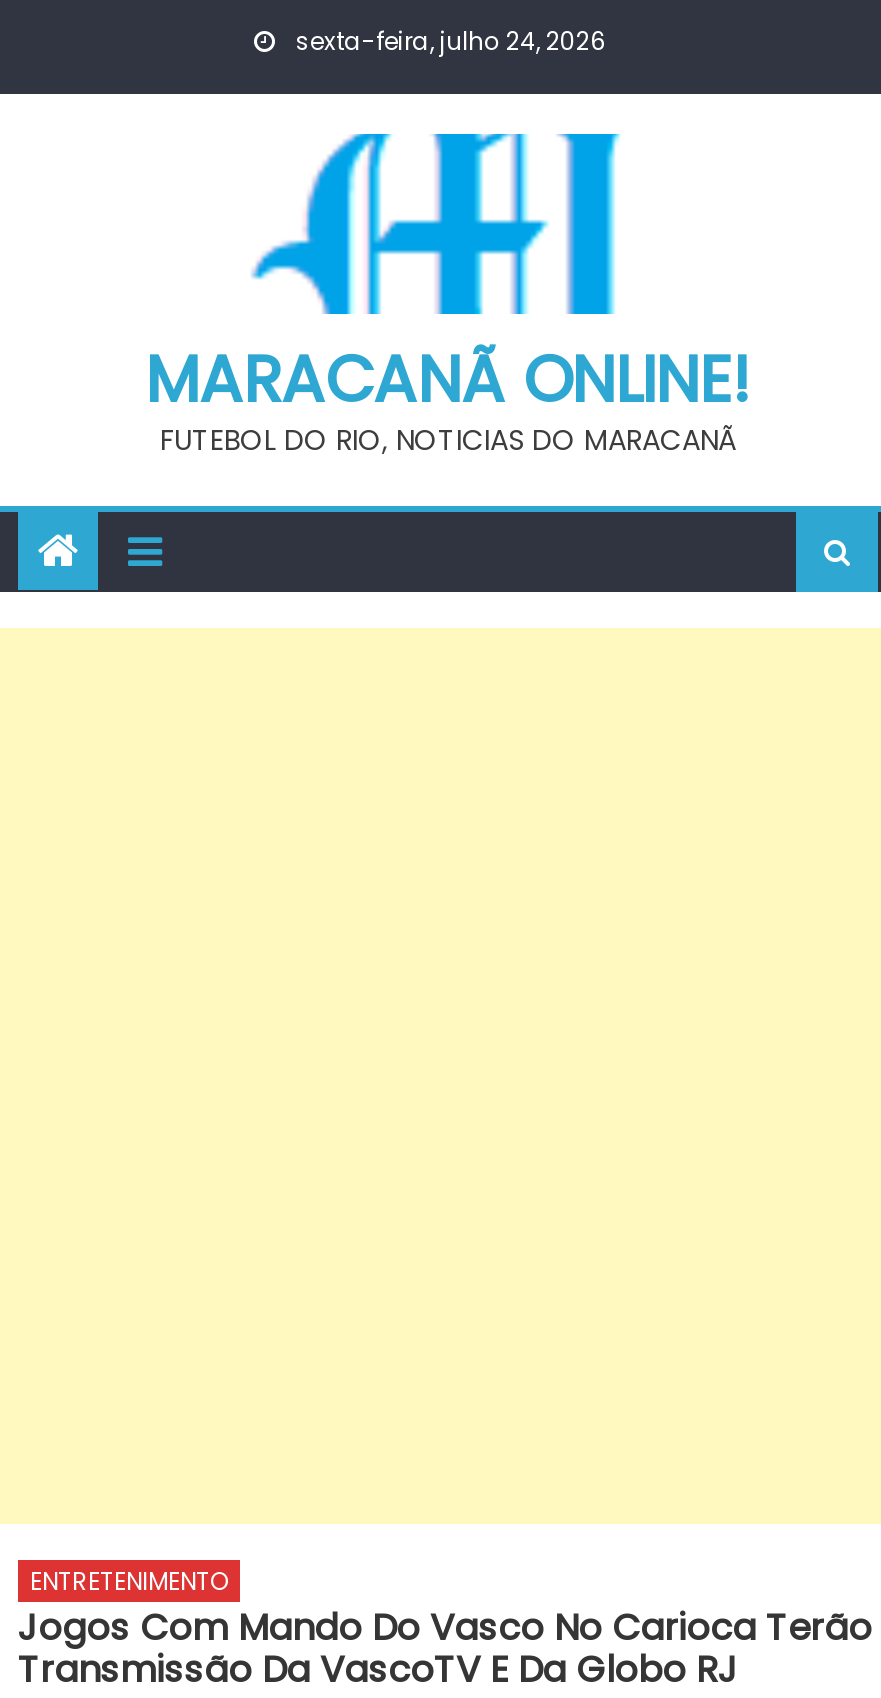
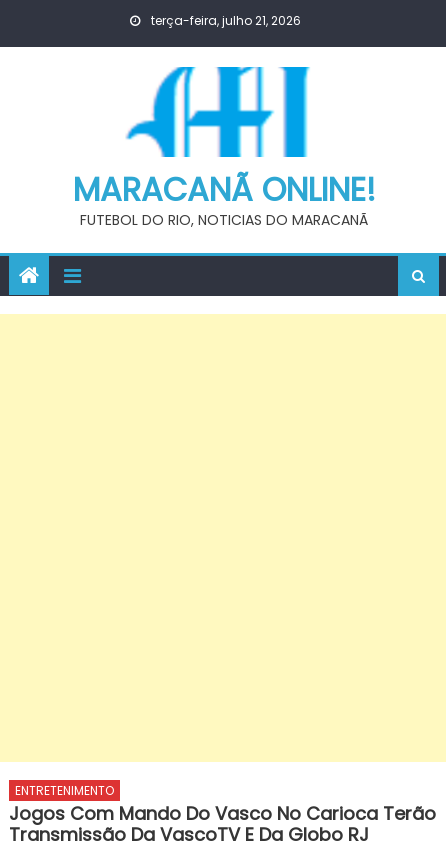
[290,24,606,58] sexta-feira, julho 24, 2026 -> [147,12,300,29] terça-feira, julho 21, 2026

